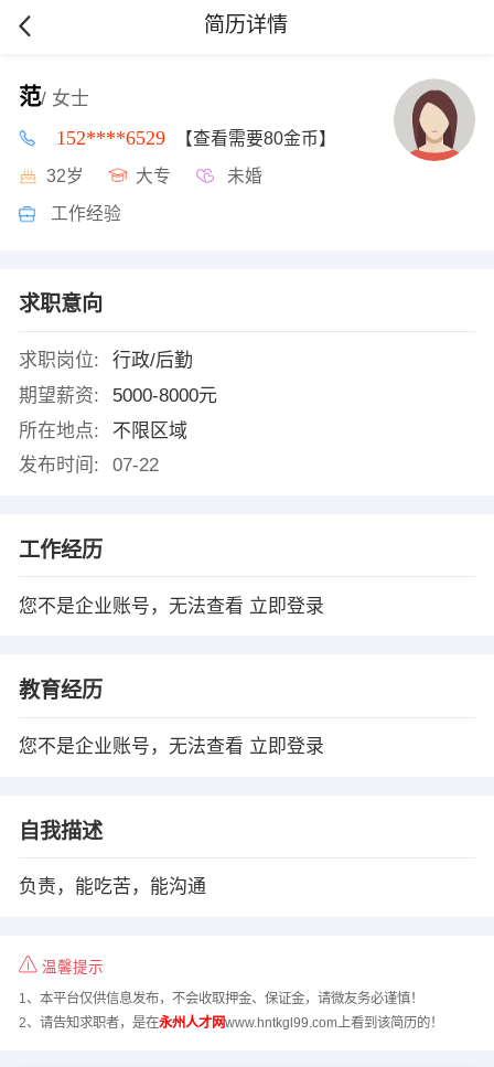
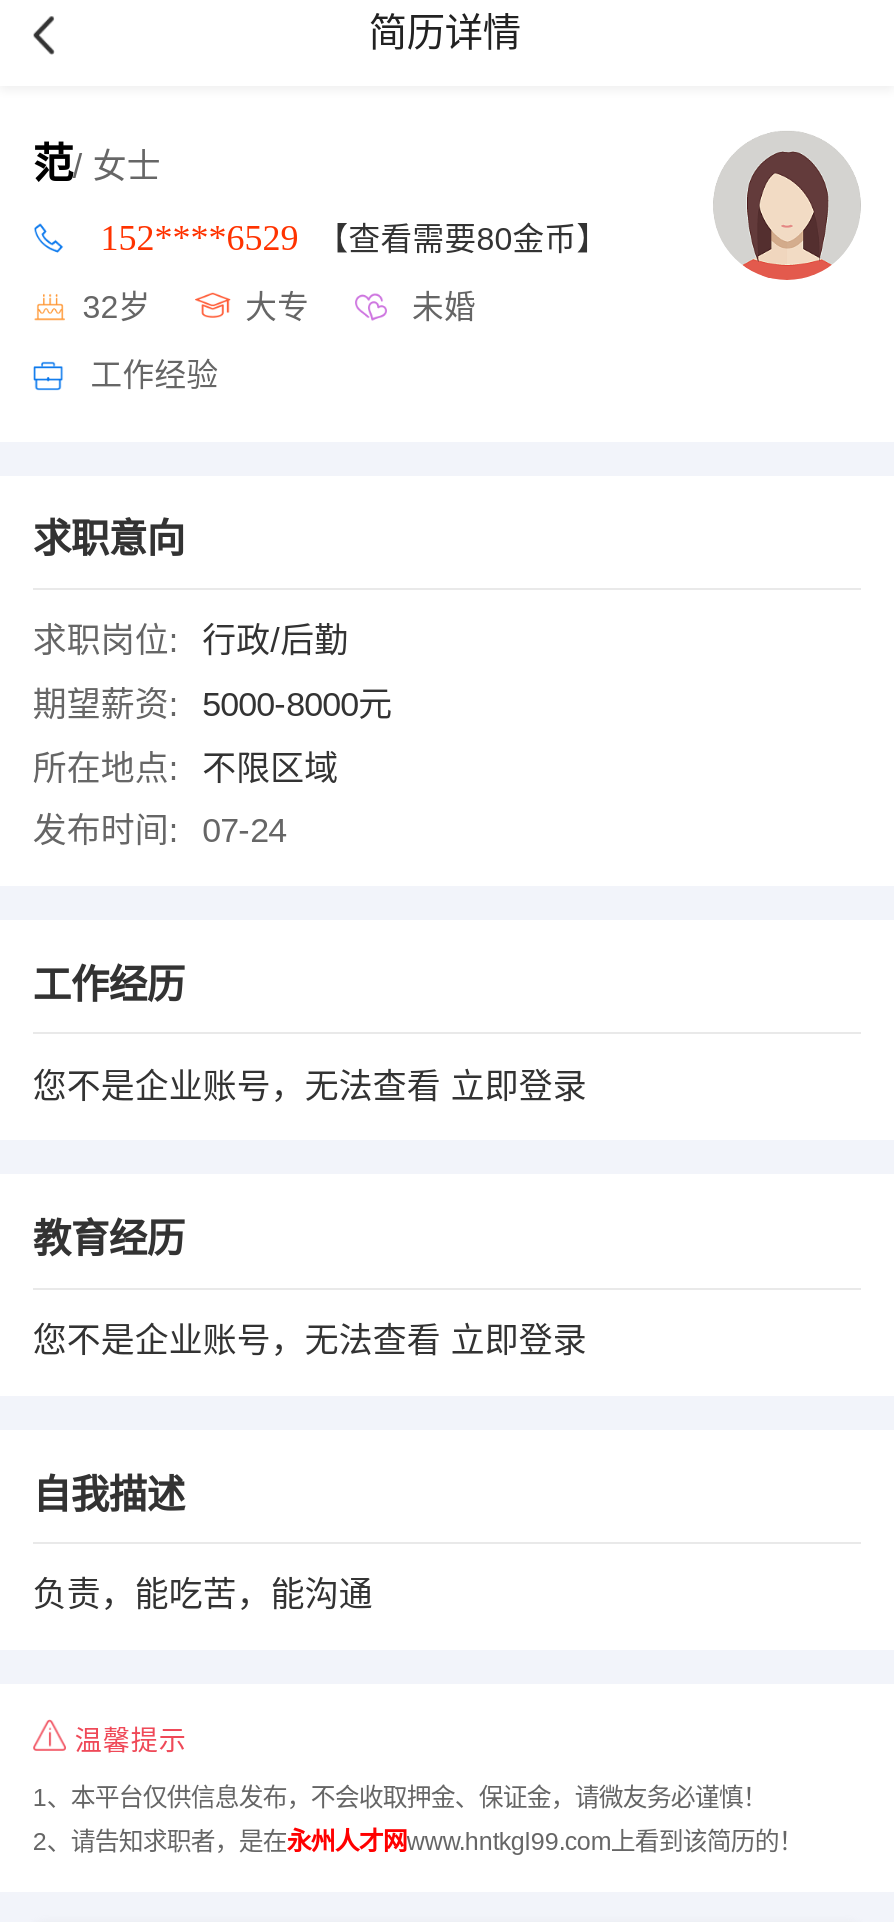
[19,455,158,476] 发布时间: 07-22 -> [33,813,286,851] 发布时间: 07-24

